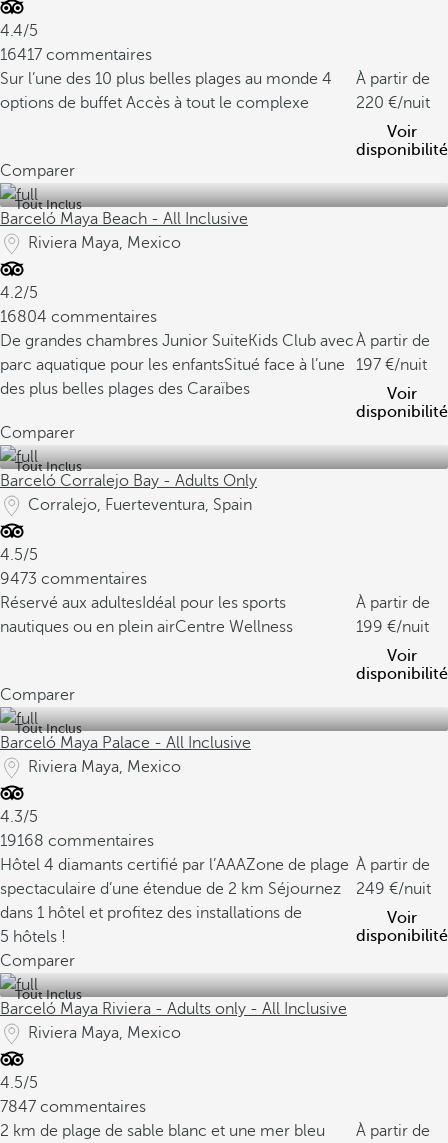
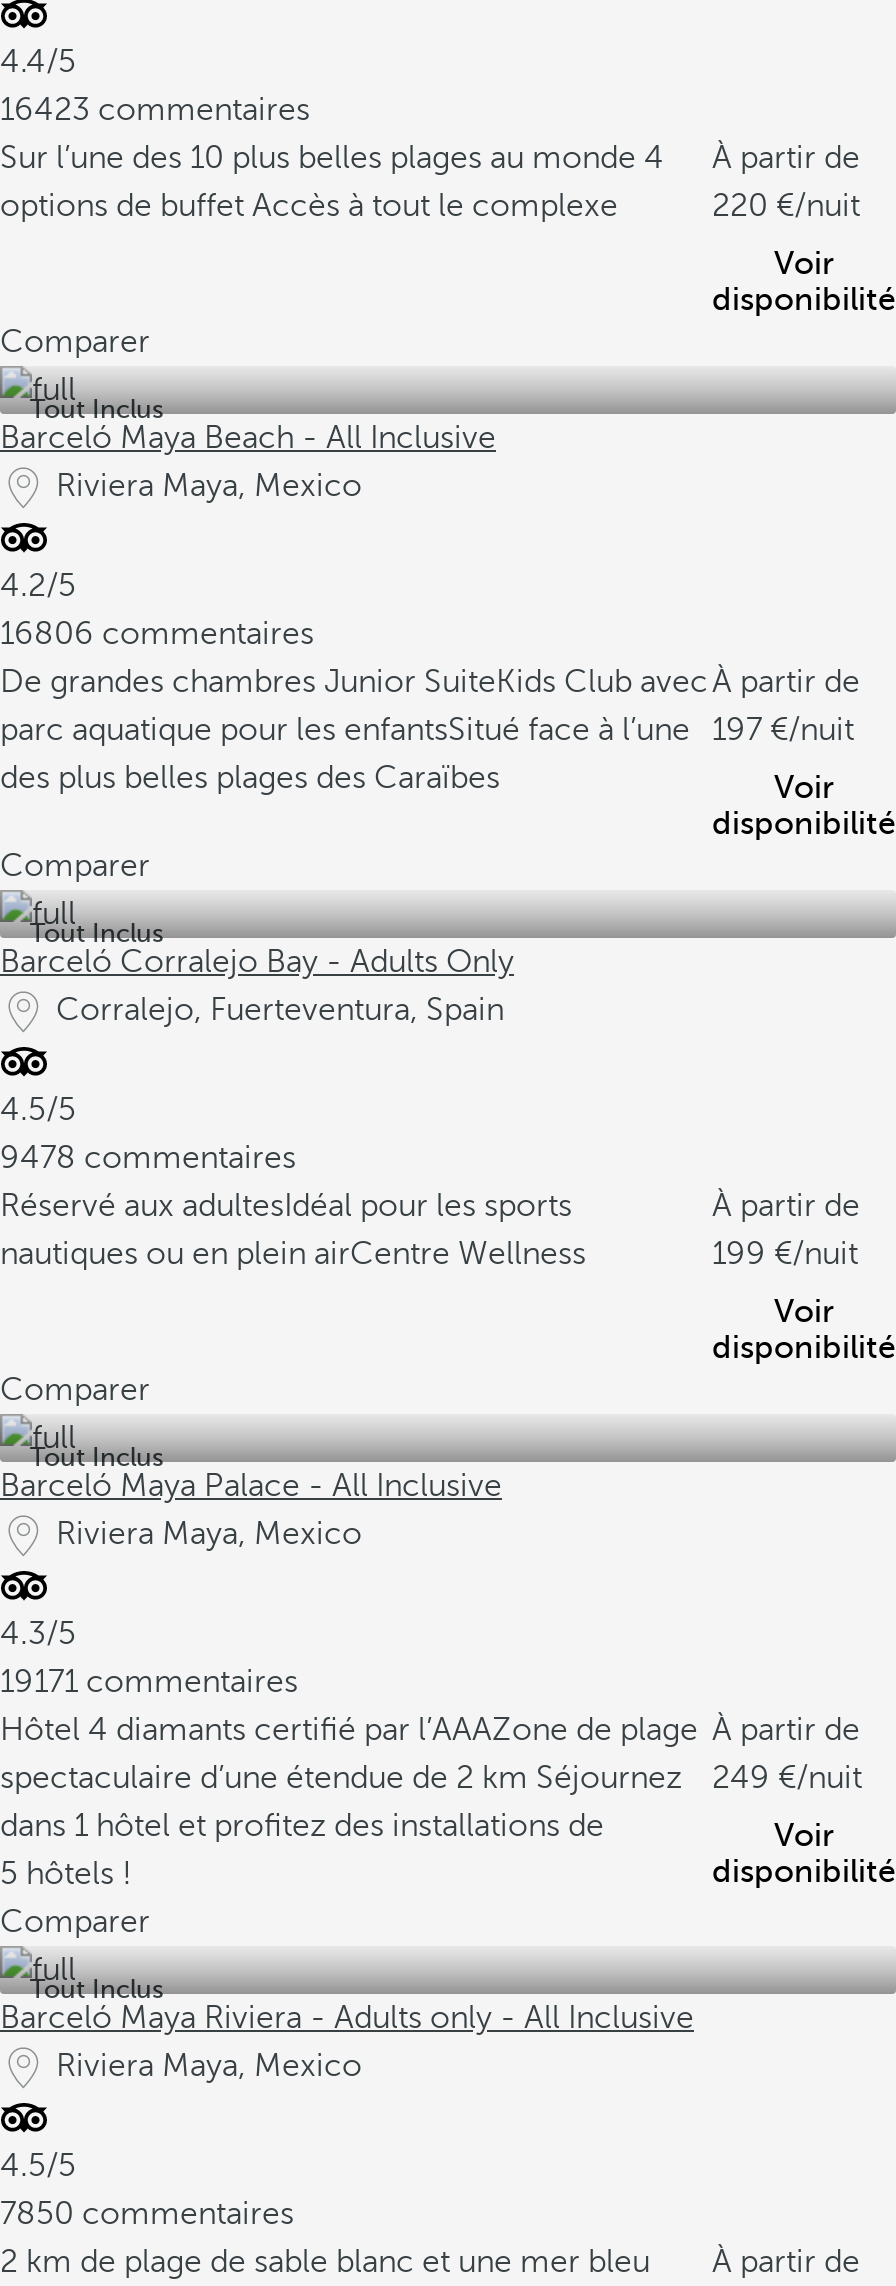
[0,46,152,64] 16417 commentaires -> [0,92,310,128] 16423 commentaires
[0,308,157,326] 16804 commentaires -> [0,616,314,652] 16806 commentaires
[0,570,147,588] 9473 commentaires -> [0,1140,296,1176] 9478 commentaires
[0,832,154,850] 19168 commentaires -> [0,1664,298,1700] 19171 commentaires
[0,1098,146,1116] 7847 commentaires -> [0,2196,294,2232] 7850 commentaires

